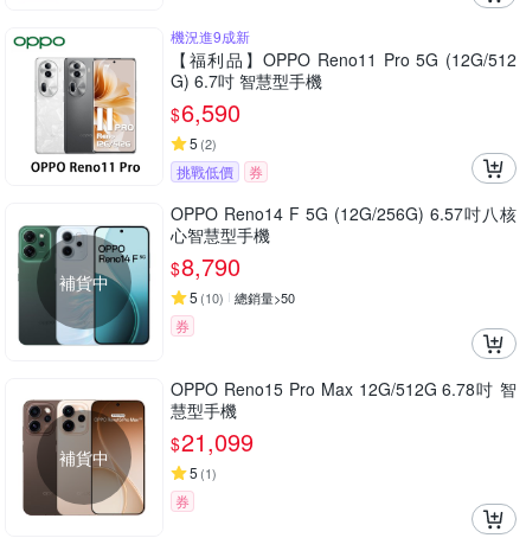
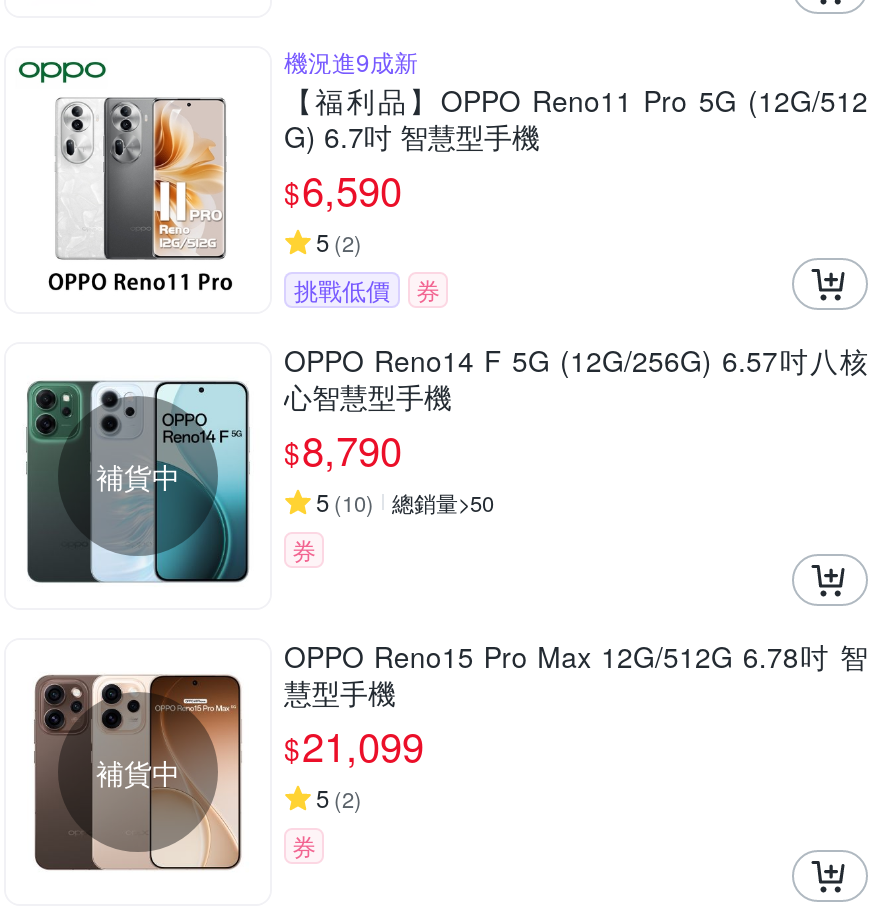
[190,463,217,483] 5 (1) -> [316,781,362,815] 5 (2)

